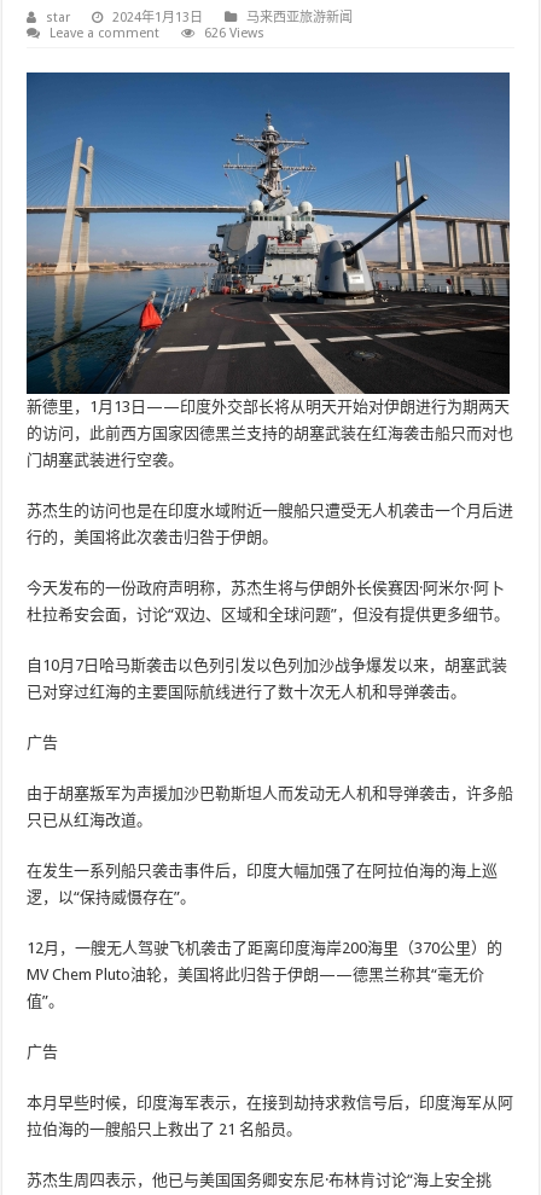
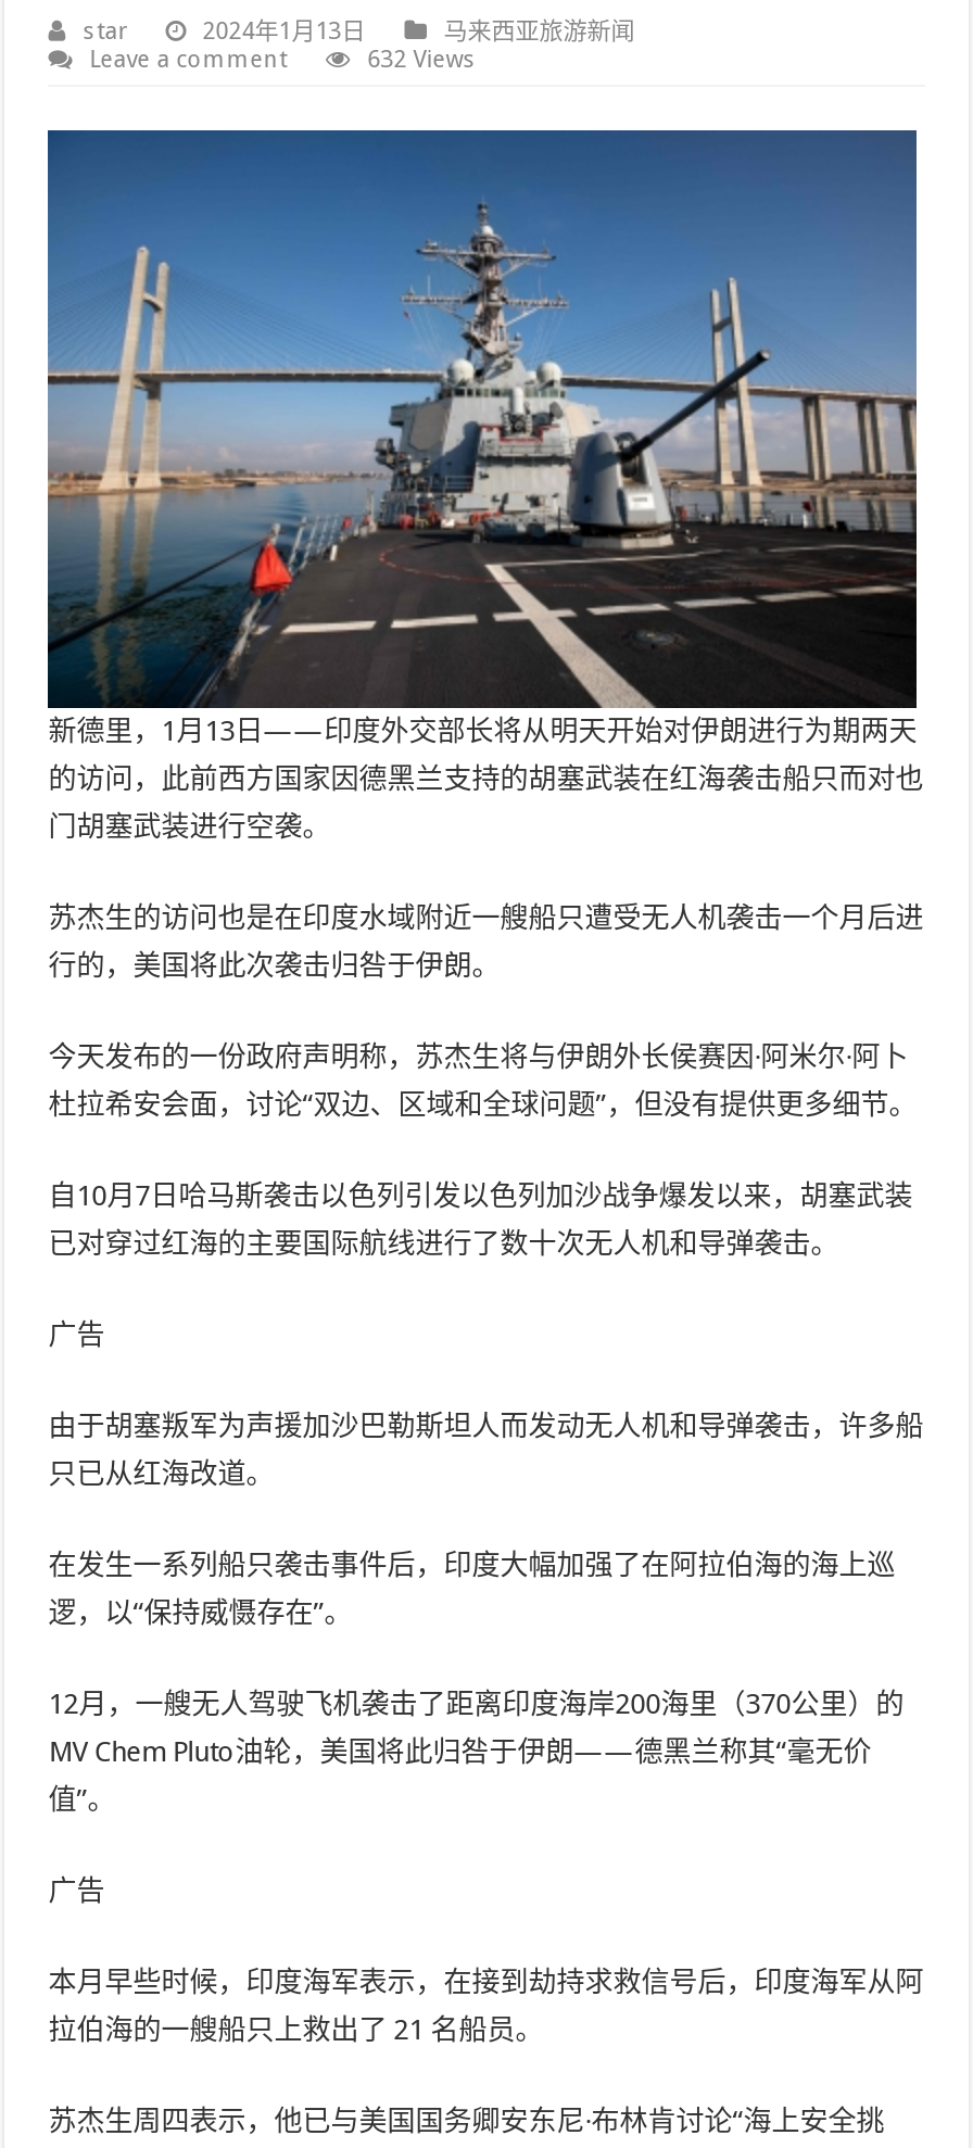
[204,25,265,41] 626 Views -> [367,46,476,74] 632 Views

